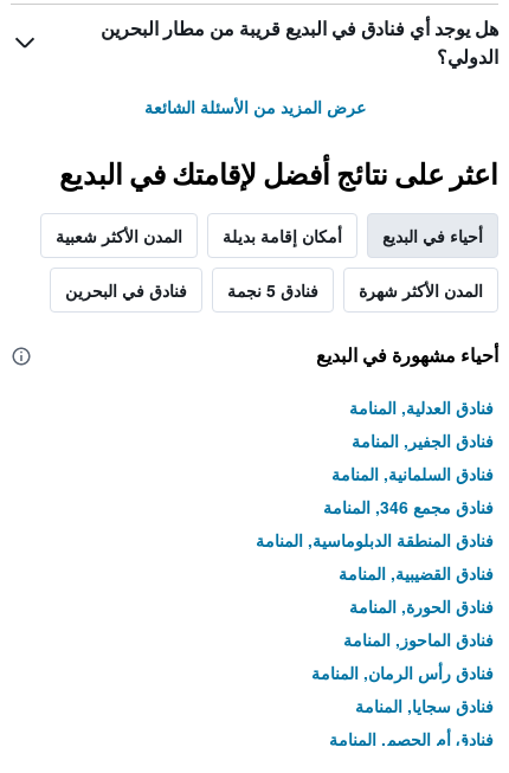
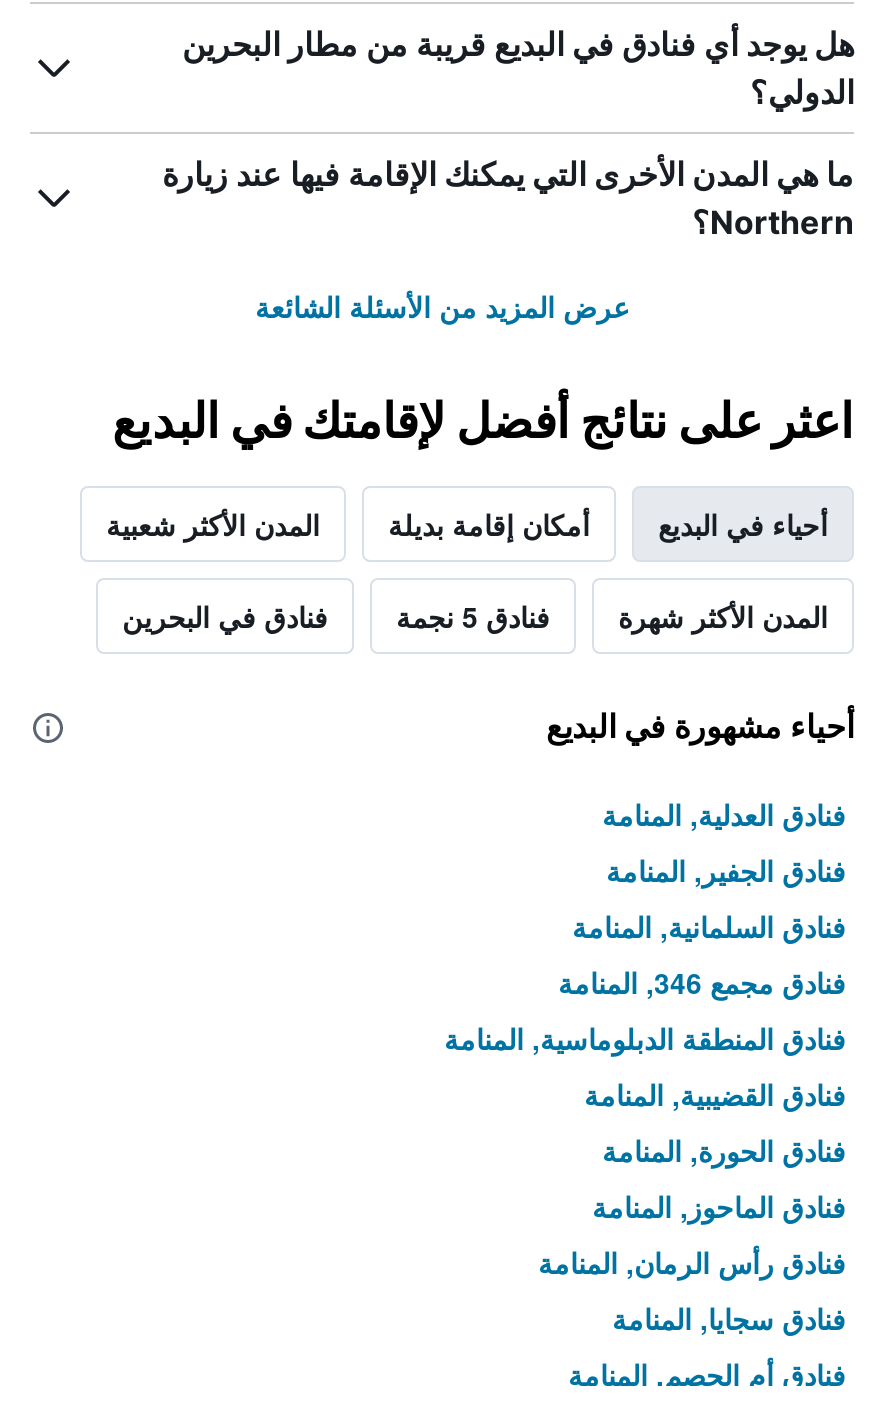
none -> [162,154,854,242] ما هي المدن الأخرى التي يمكنك الإقامة فيها عند زيارة | Northern؟

